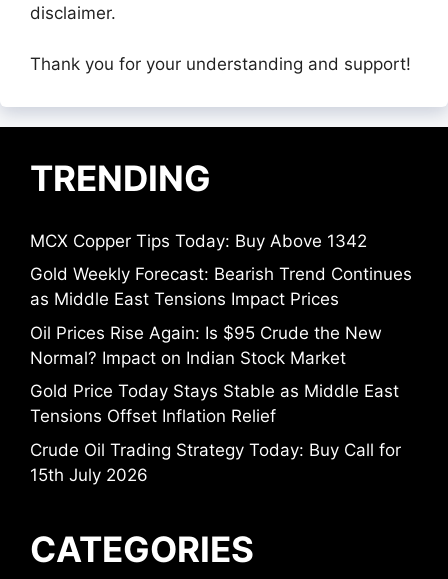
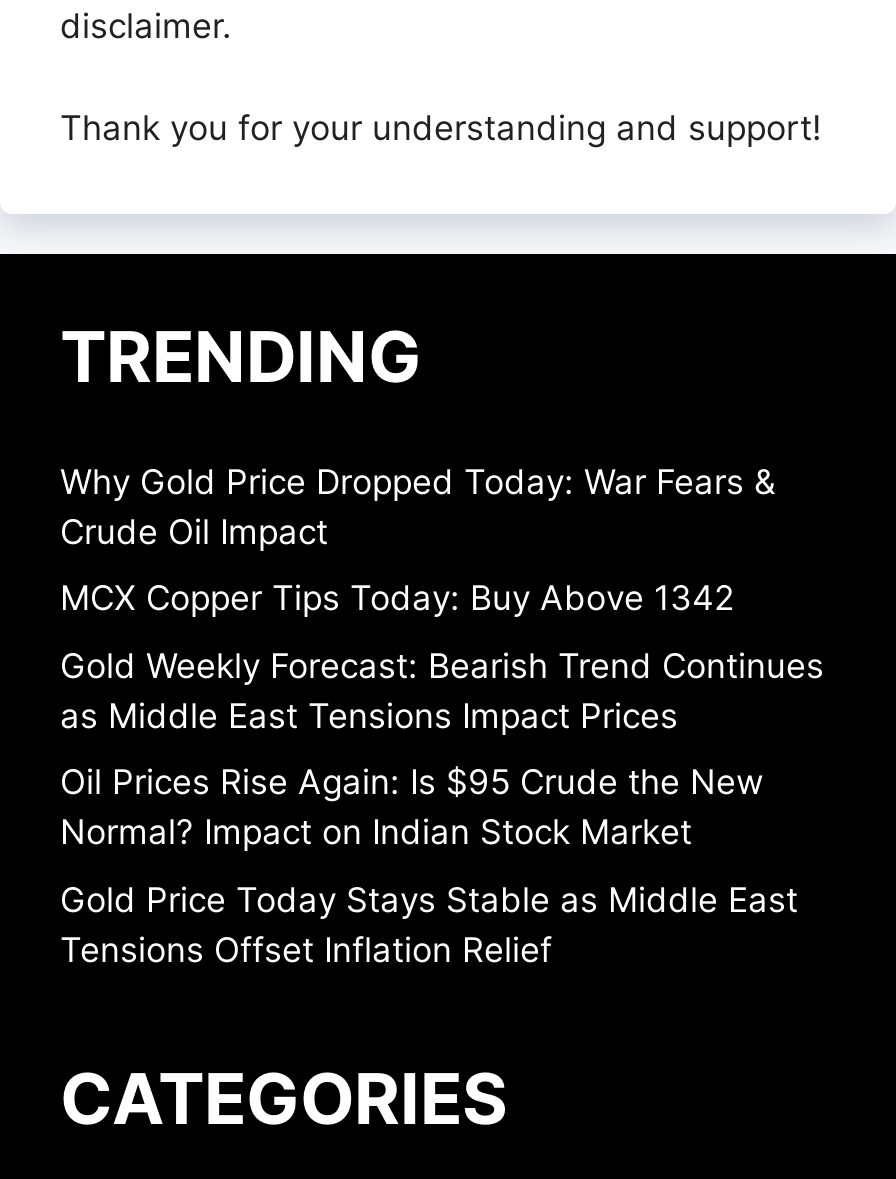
none -> [60,462,776,552] Why Gold Price Dropped Today: War Fears & | Crude Oil Impact
moved [30,231,412,426] -> [60,579,824,970]: MCX Copper Tips Today: Buy Above 1342 | Gold Weekly Forecast: Bearish Trend Continues | as Middle East Tensions Impact Prices | Oil Prices Rise Again: Is $95 Crude the New | Normal? Impact on Indian Stock Market | Gold Price Today Stays Stable as Middle East | Tensions Offset Inflation Relief
[30,440,401,485] Crude Oil Trading Strategy Today: Buy Call for | 15th July 2026 -> none

